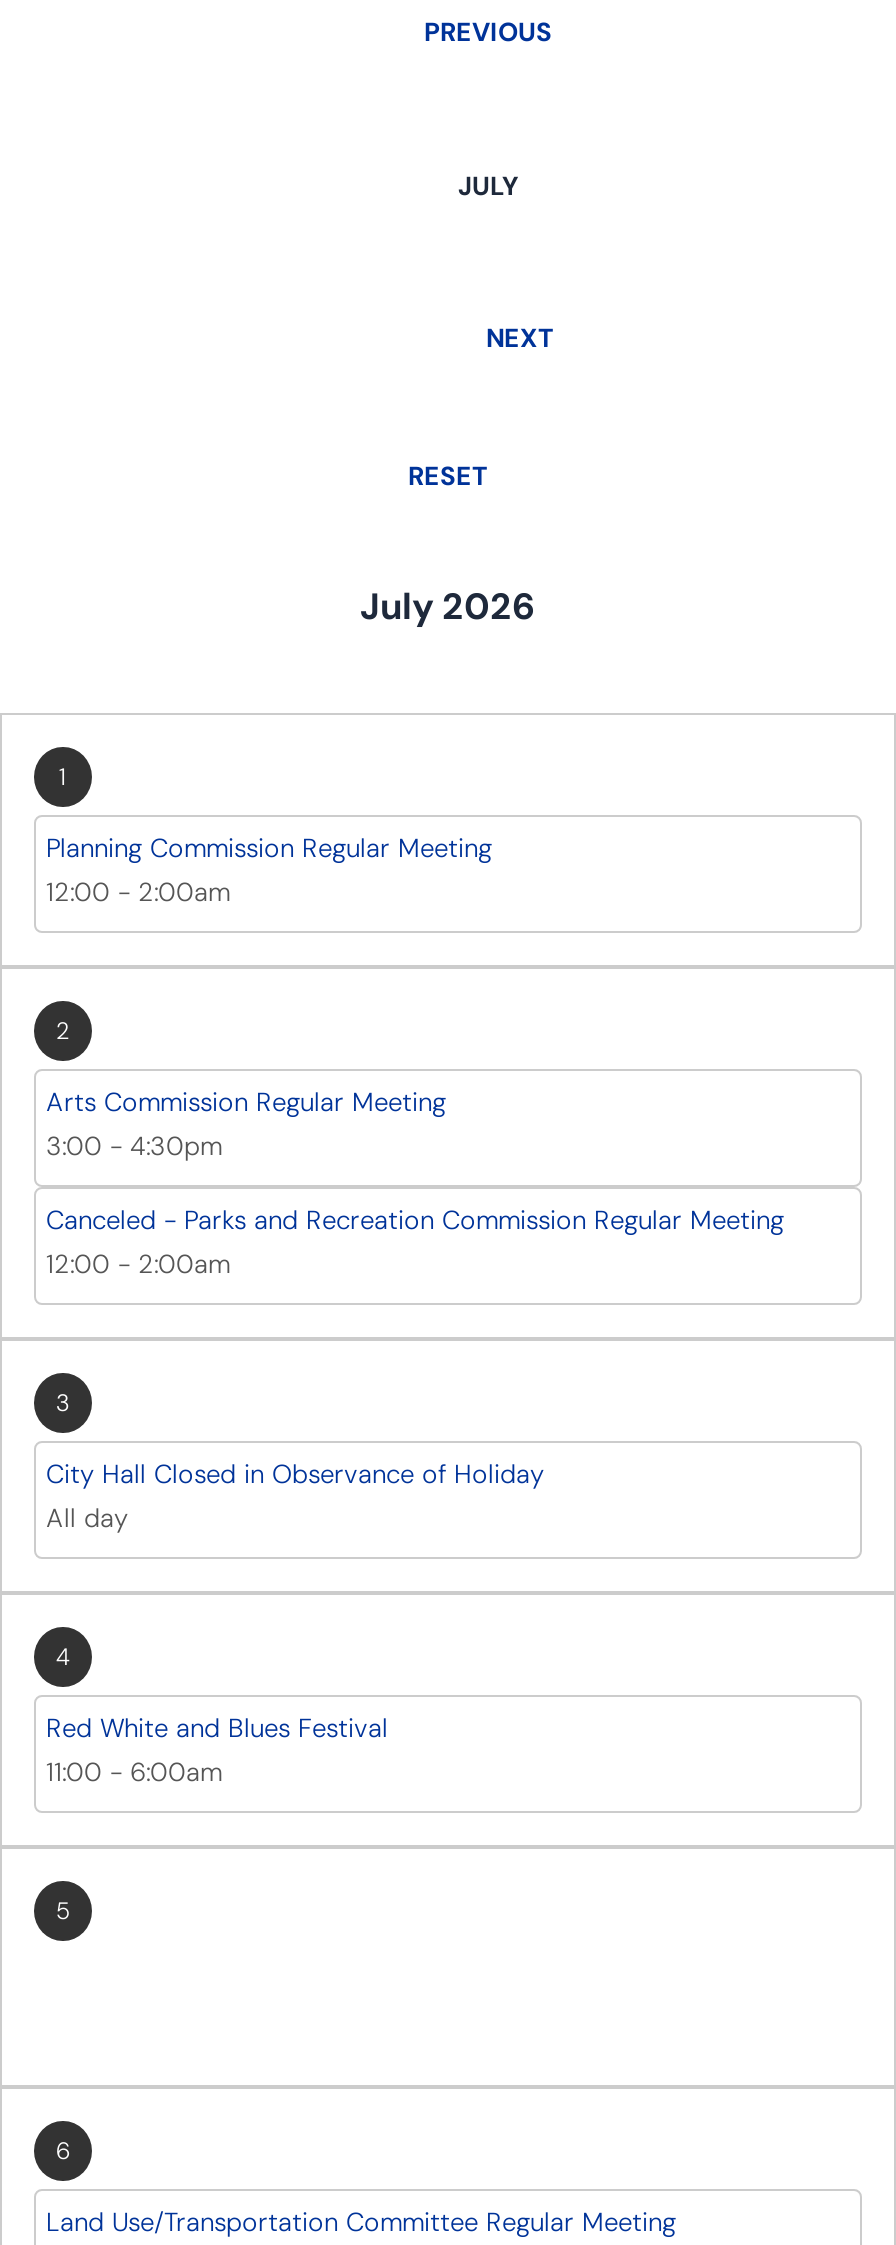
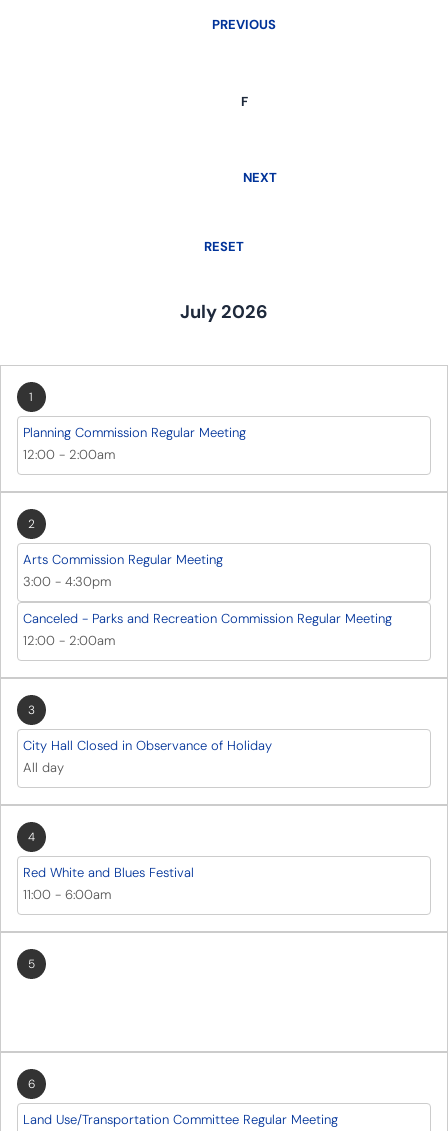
[458,168,518,202] JULY -> [240,93,247,110] F

